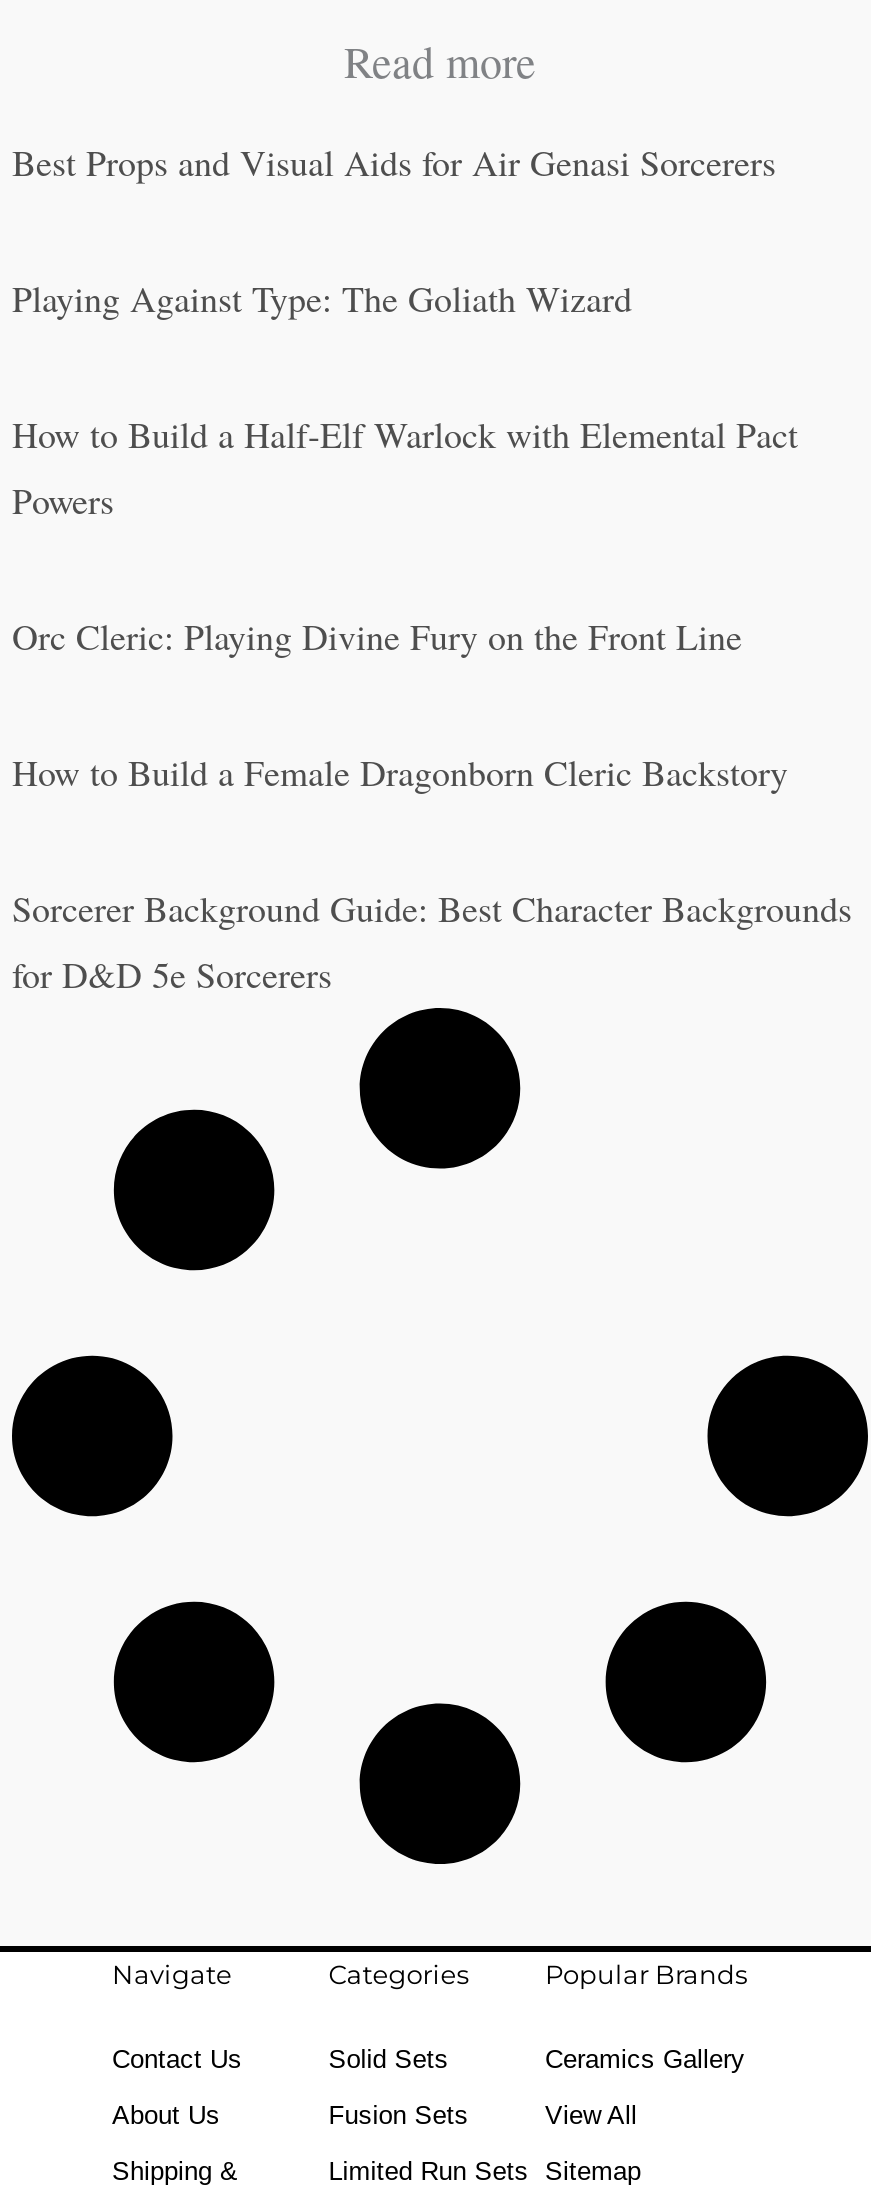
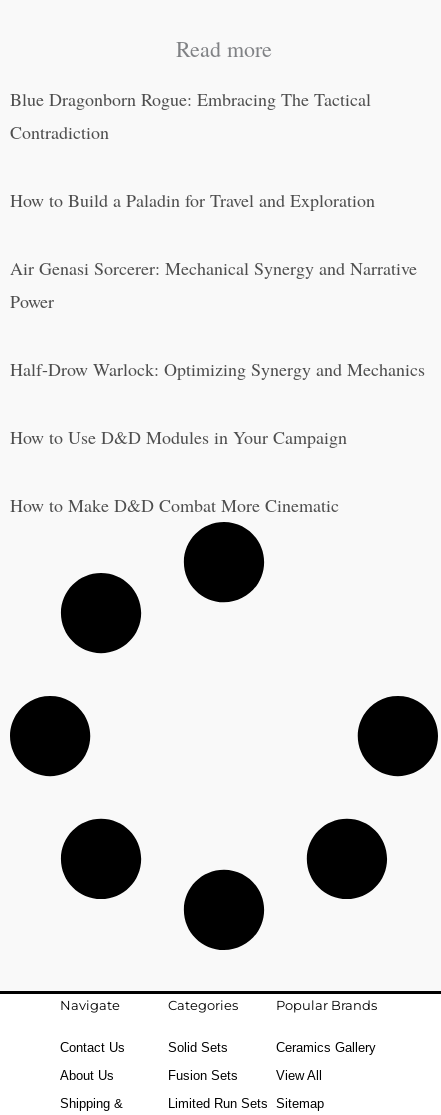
[12,138,776,186] Best Props and Visual Aids for Air Genasi Sorcerers -> [10,87,371,144] Blue Dragonborn Rogue: Embracing The Tactical | Contradiction
[12,274,632,322] Playing Against Type: The Goliath Wizard -> [10,188,375,212] How to Build a Paladin for Travel and Exploration
[12,410,798,524] How to Build a Half-Elf Warlock with Elemental Pact | Powers -> [10,256,417,313] Air Genasi Sorcerer: Mechanical Synergy and Narrative | Power
[12,612,742,660] Orc Cleric: Playing Divine Fury on the Front Line -> [10,357,425,381] Half-Drow Warlock: Optimizing Synergy and Mechanics
[12,748,788,796] How to Build a Female Dragonborn Cleric Backstory -> [10,425,347,449] How to Use D&D Modules in Your Campaign
[12,884,852,998] Sorcerer Background Guide: Best Character Backgrounds | for D&D 5e Sorcerers -> [10,493,339,517] How to Make D&D Combat More Cinematic

